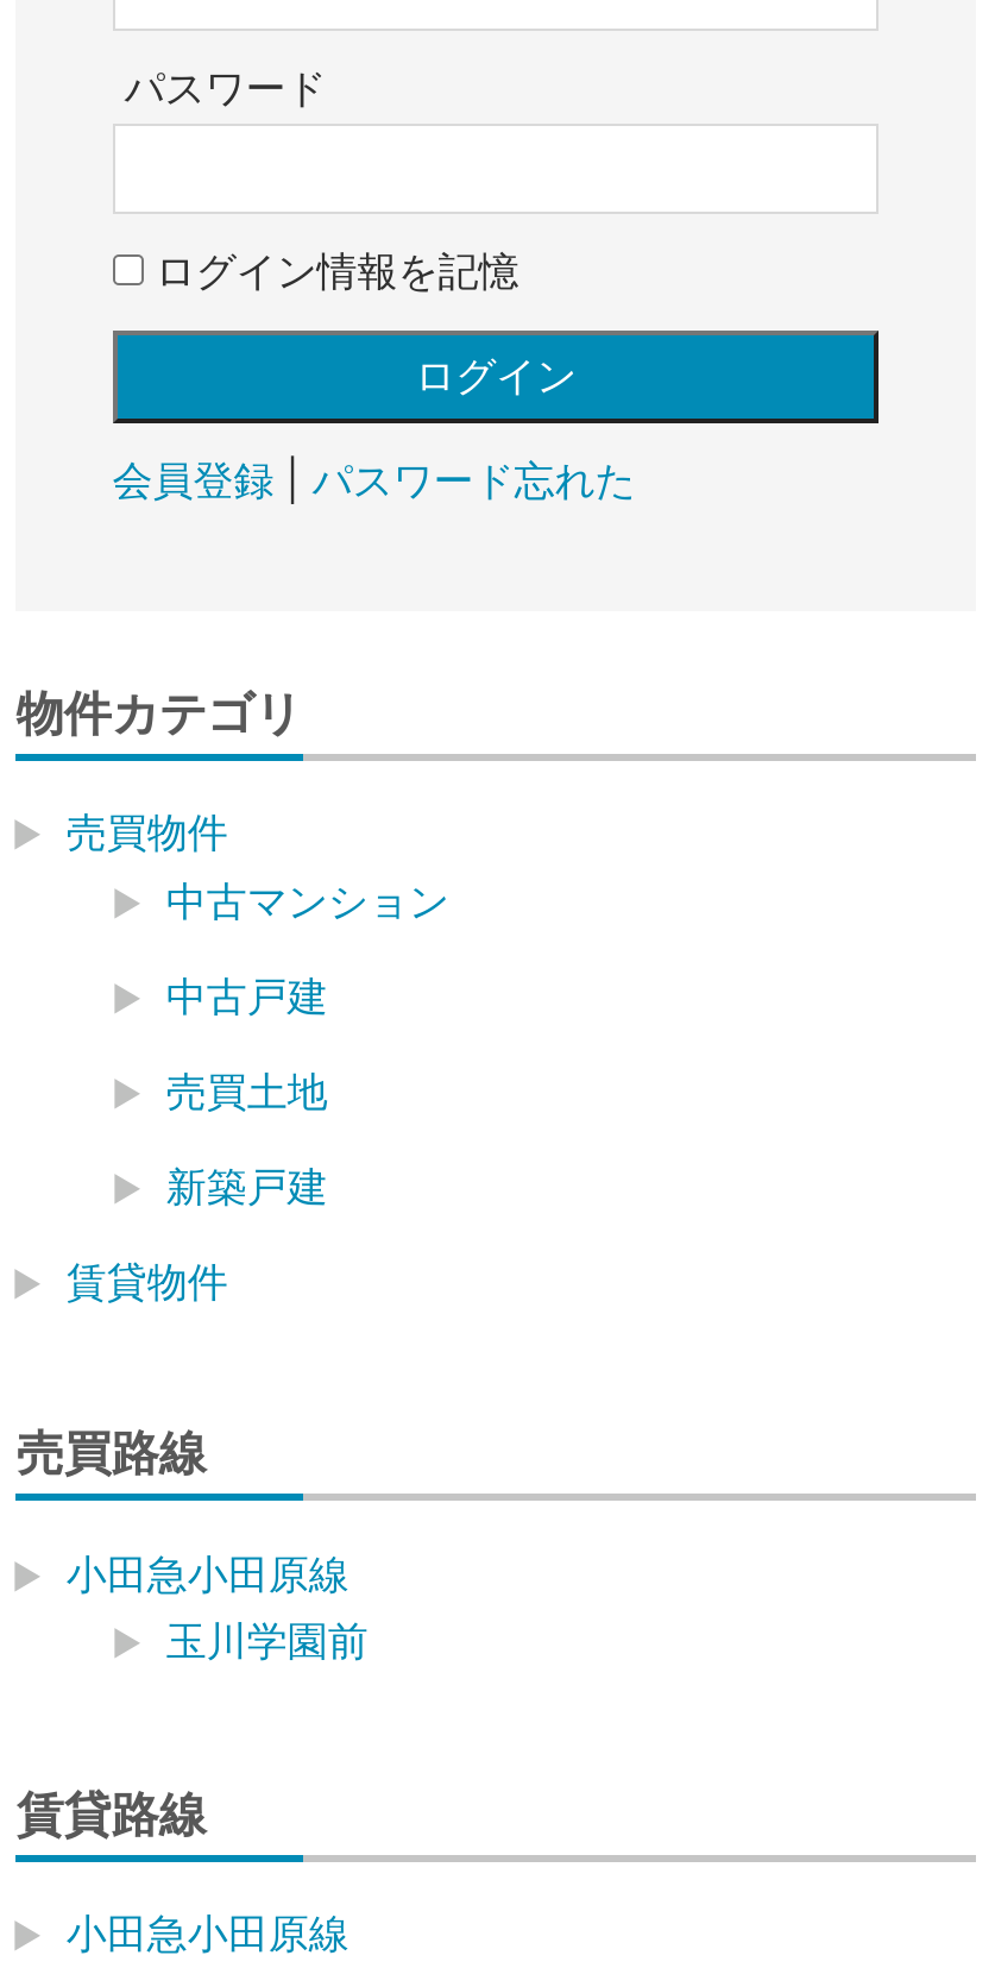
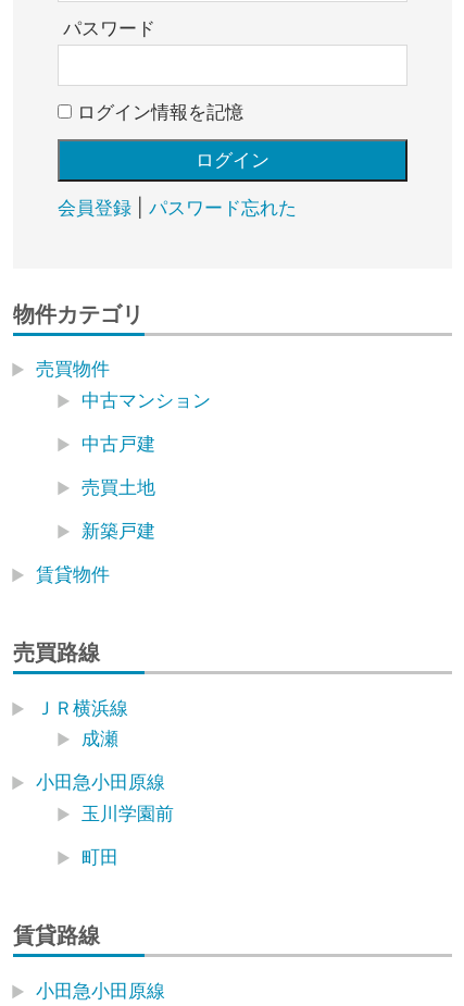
none -> [36,697,129,750] ＪＲ横浜線 | 成瀬
none -> [82,846,119,868] 町田

